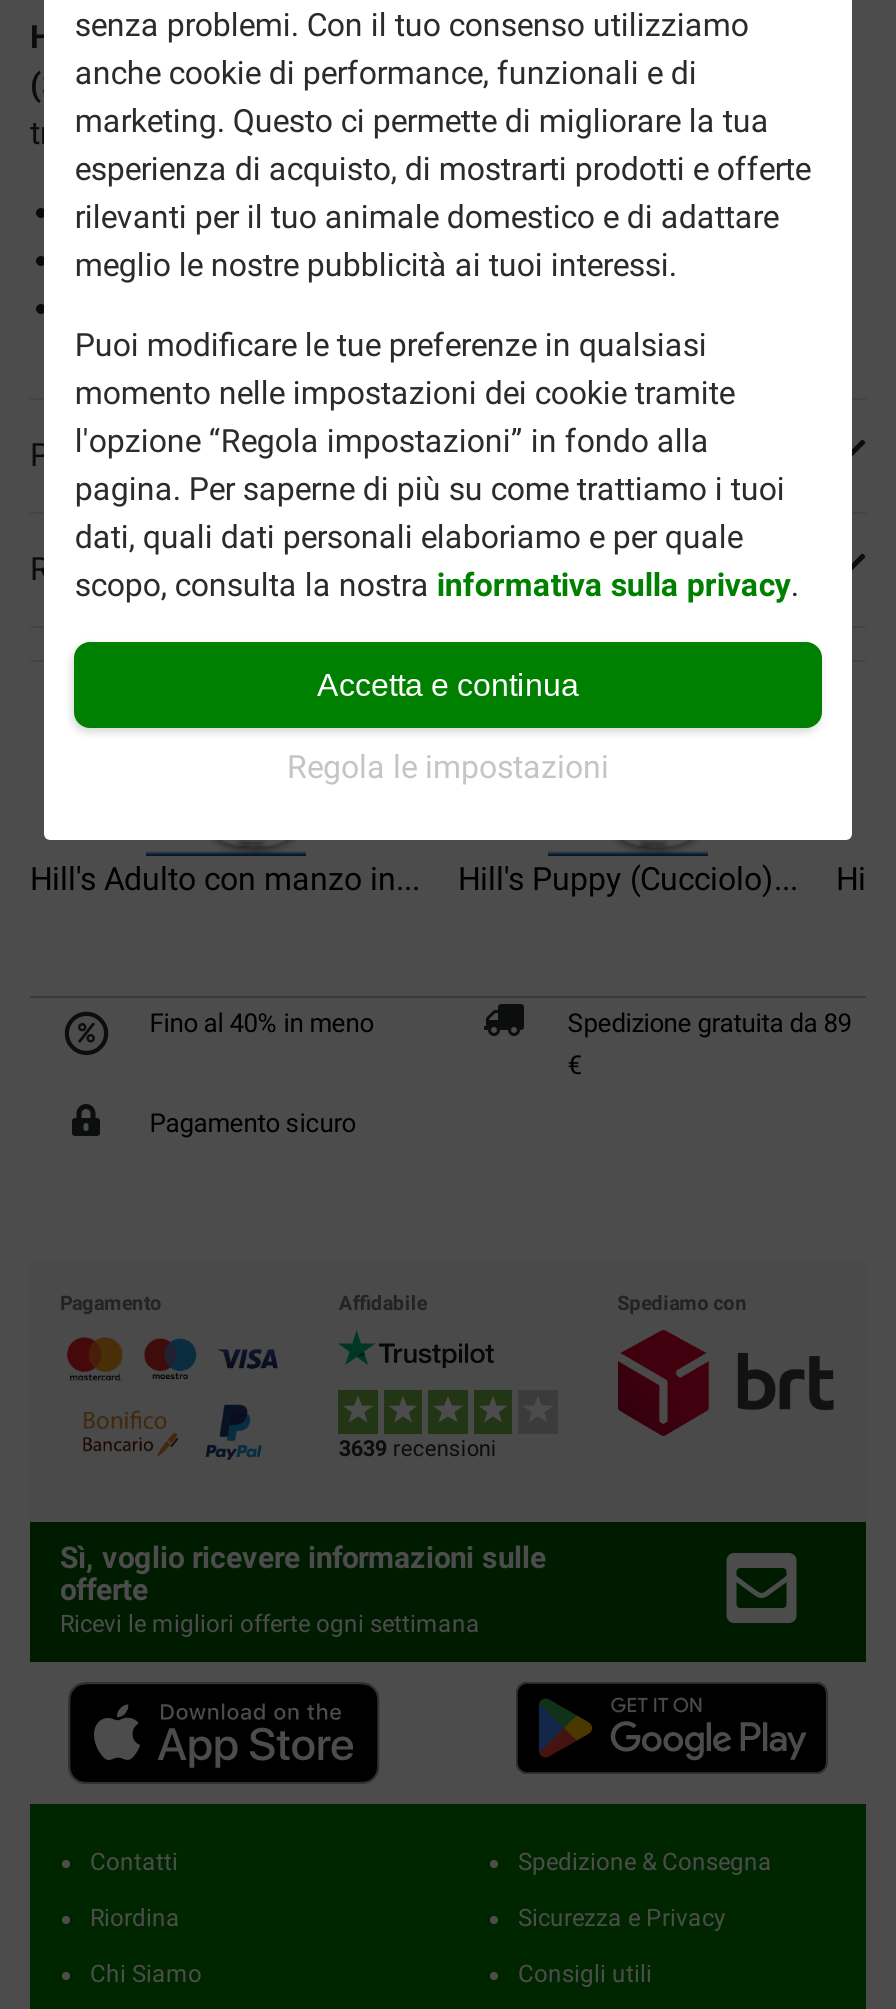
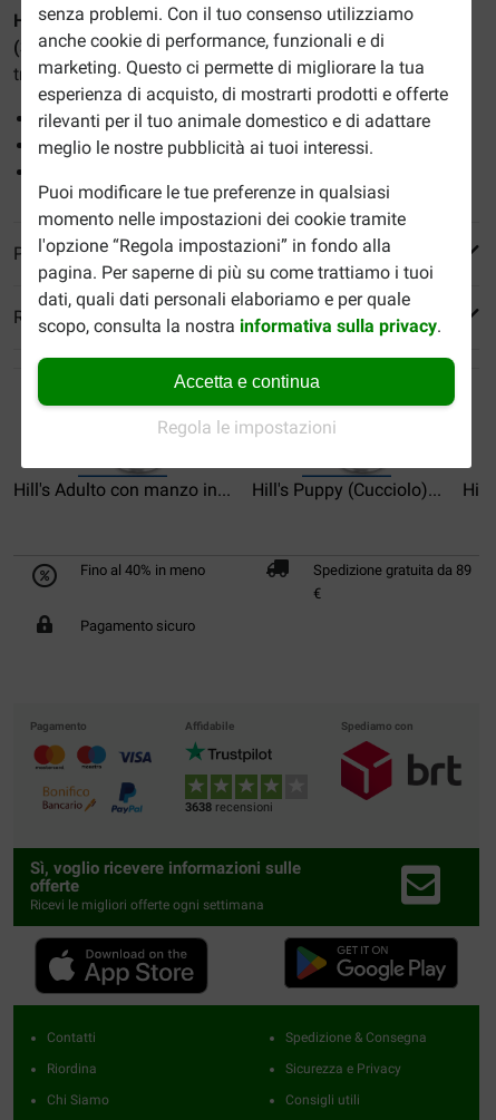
[339,1436,497,1462] 3639 recensioni -> [185,800,273,815] 3638 recensioni

